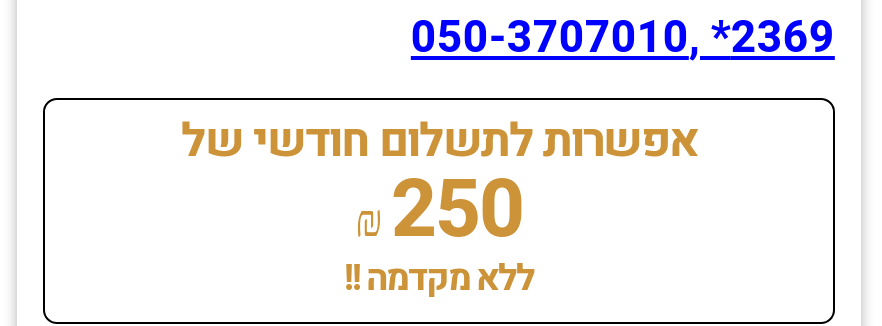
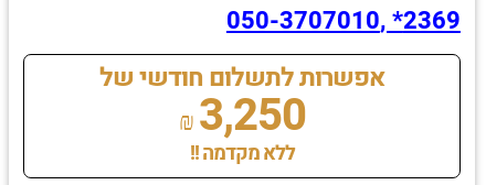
[391,153,523,271] 250 -> [198,84,305,149] 3,250

